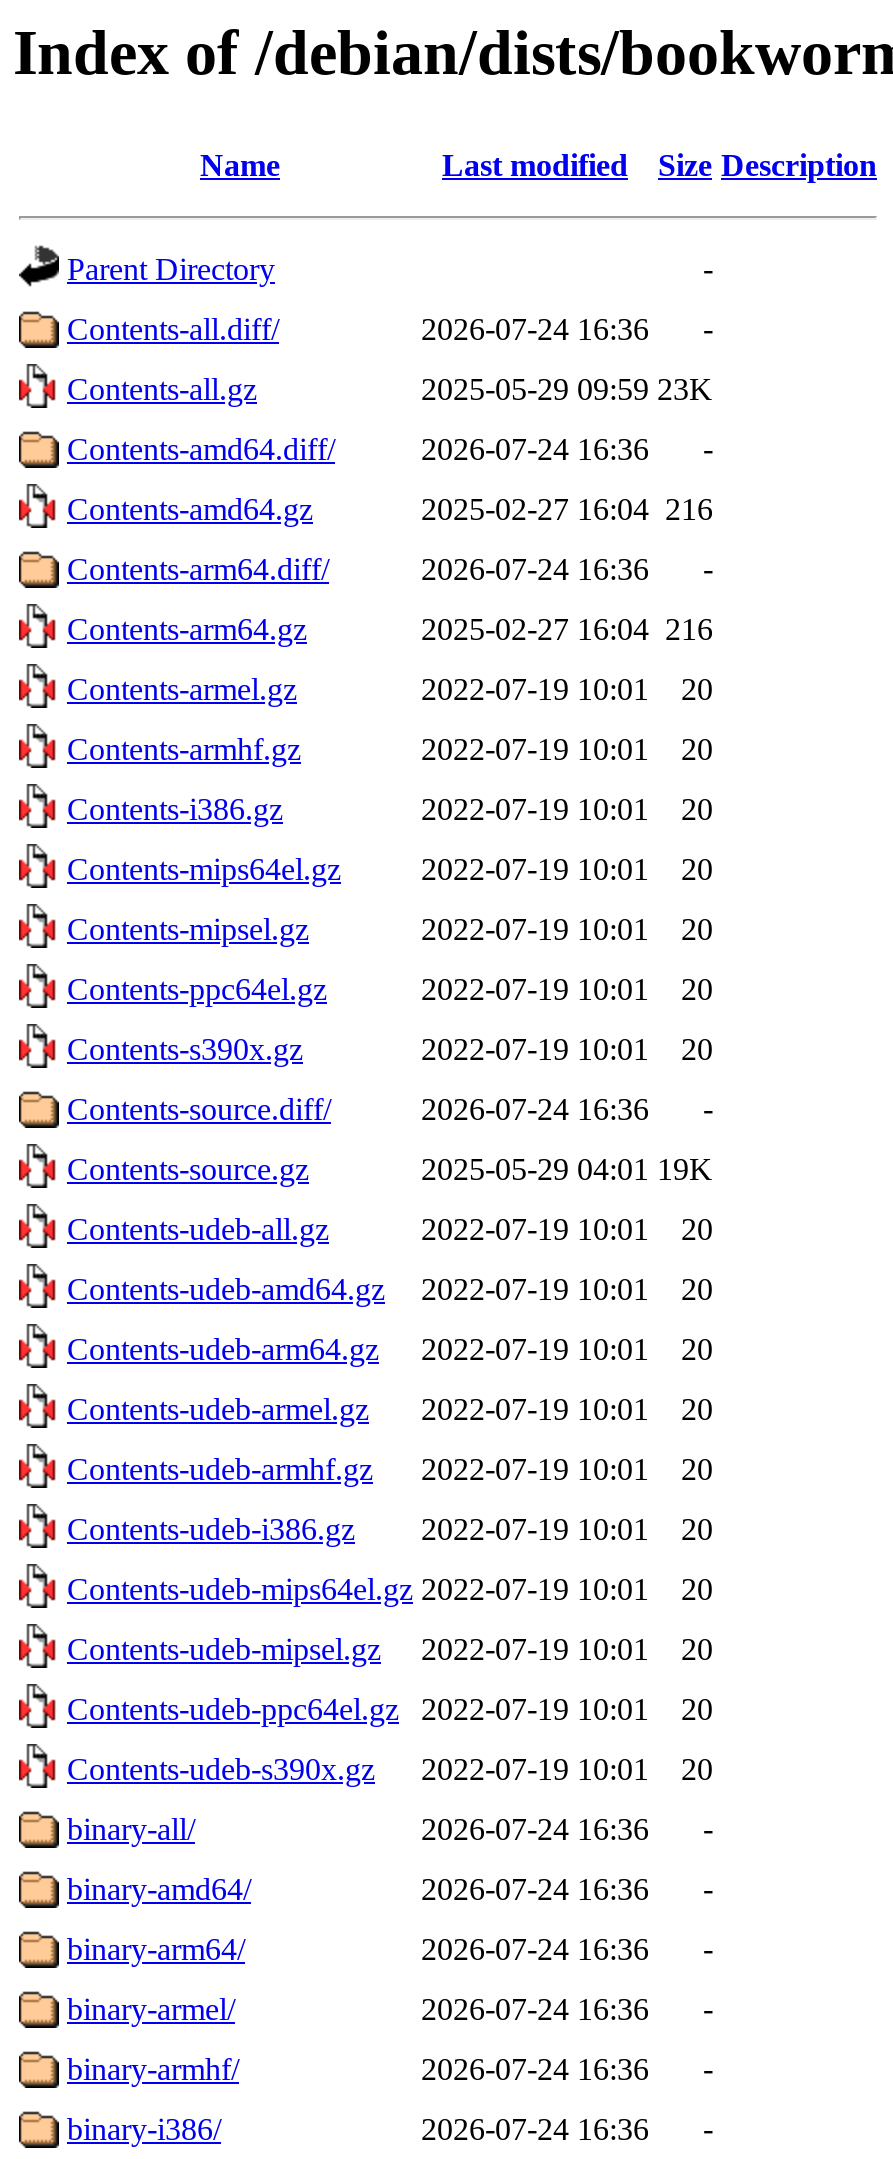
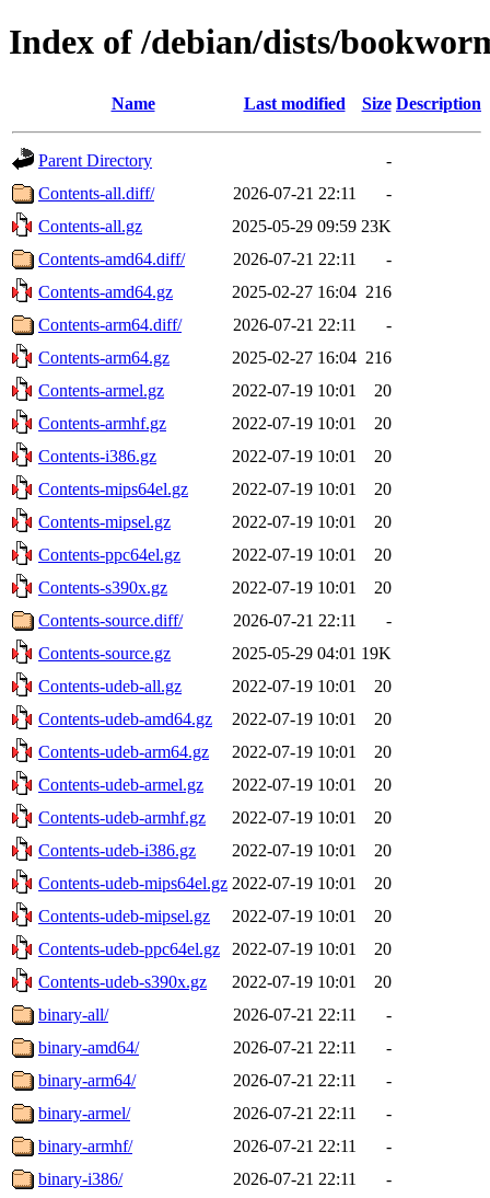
[421,312,649,346] 2026-07-24 16:36 -> [233,184,357,202] 2026-07-21 22:11
[421,432,649,466] 2026-07-24 16:36 -> [233,250,357,268] 2026-07-21 22:11
[421,552,649,586] 2026-07-24 16:36 -> [233,315,357,334] 2026-07-21 22:11
[421,1092,649,1126] 2026-07-24 16:36 -> [233,611,357,630] 2026-07-21 22:11
[421,1812,649,1846] 2026-07-24 16:36 -> [233,1005,357,1024] 2026-07-21 22:11
[421,1872,649,1906] 2026-07-24 16:36 -> [233,1038,357,1057] 2026-07-21 22:11
[421,1932,649,1966] 2026-07-24 16:36 -> [233,1071,357,1089] 2026-07-21 22:11
[421,1992,649,2026] 2026-07-24 16:36 -> [233,1104,357,1122] 2026-07-21 22:11
[421,2052,649,2086] 2026-07-24 16:36 -> [233,1137,357,1155] 2026-07-21 22:11
[421,2112,649,2146] 2026-07-24 16:36 -> [233,1169,357,1188] 2026-07-21 22:11

